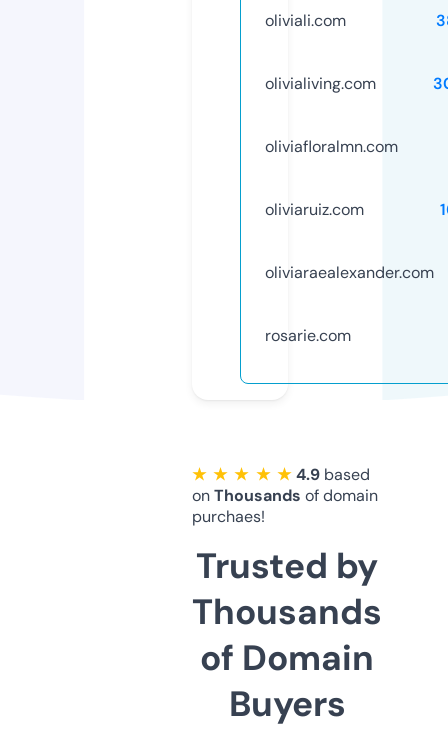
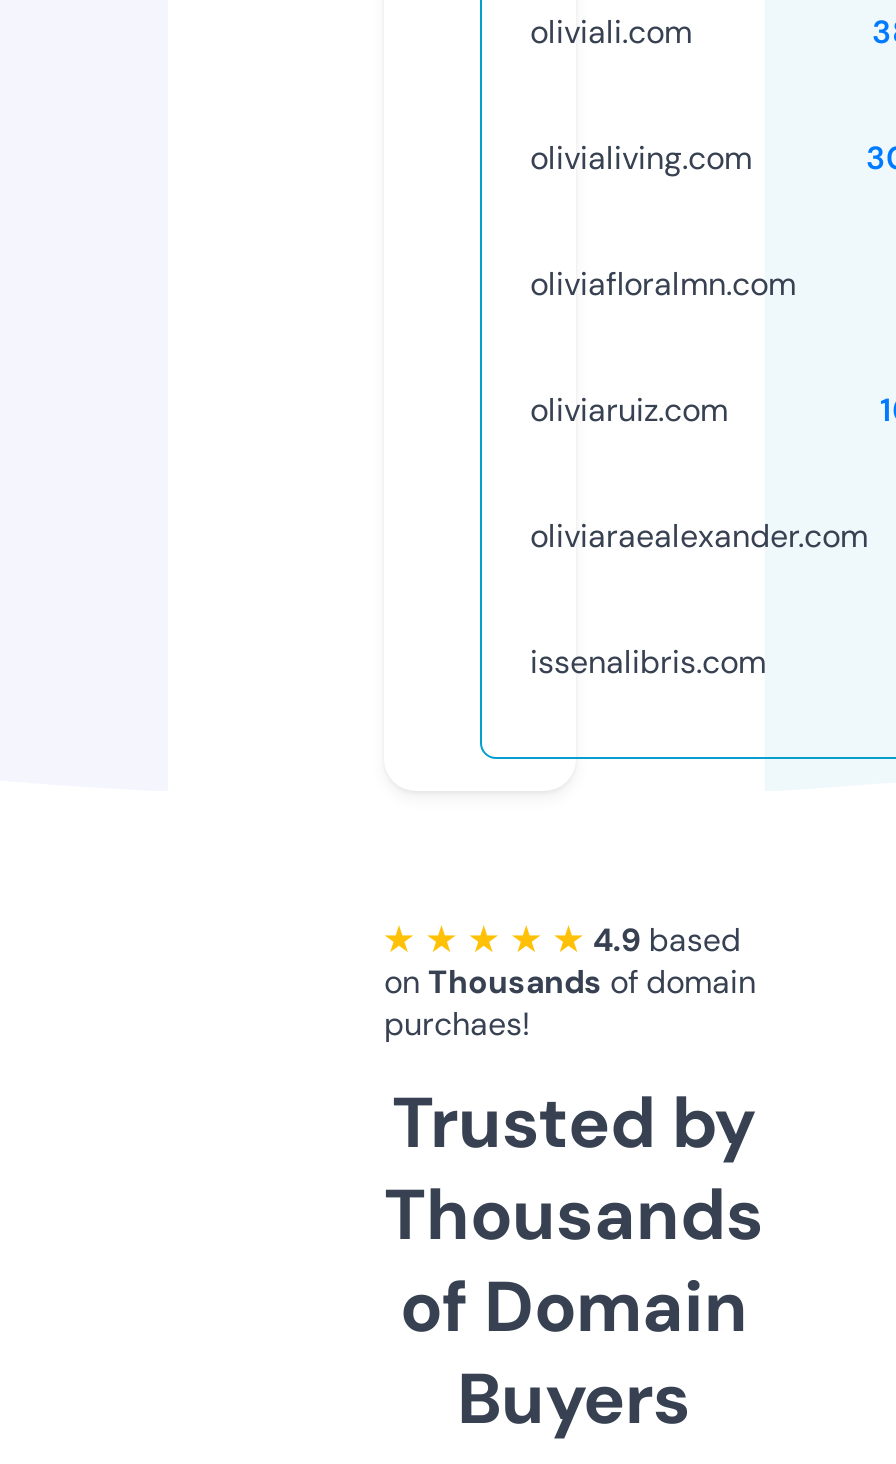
[265,325,351,346] rosarie.com -> [530,641,766,683] issenalibris.com

